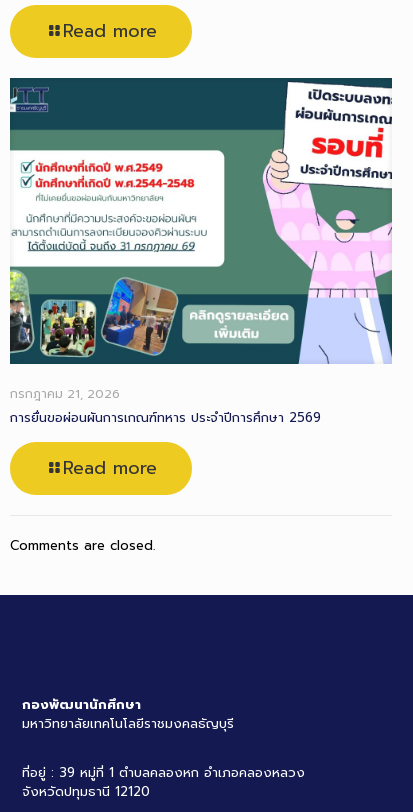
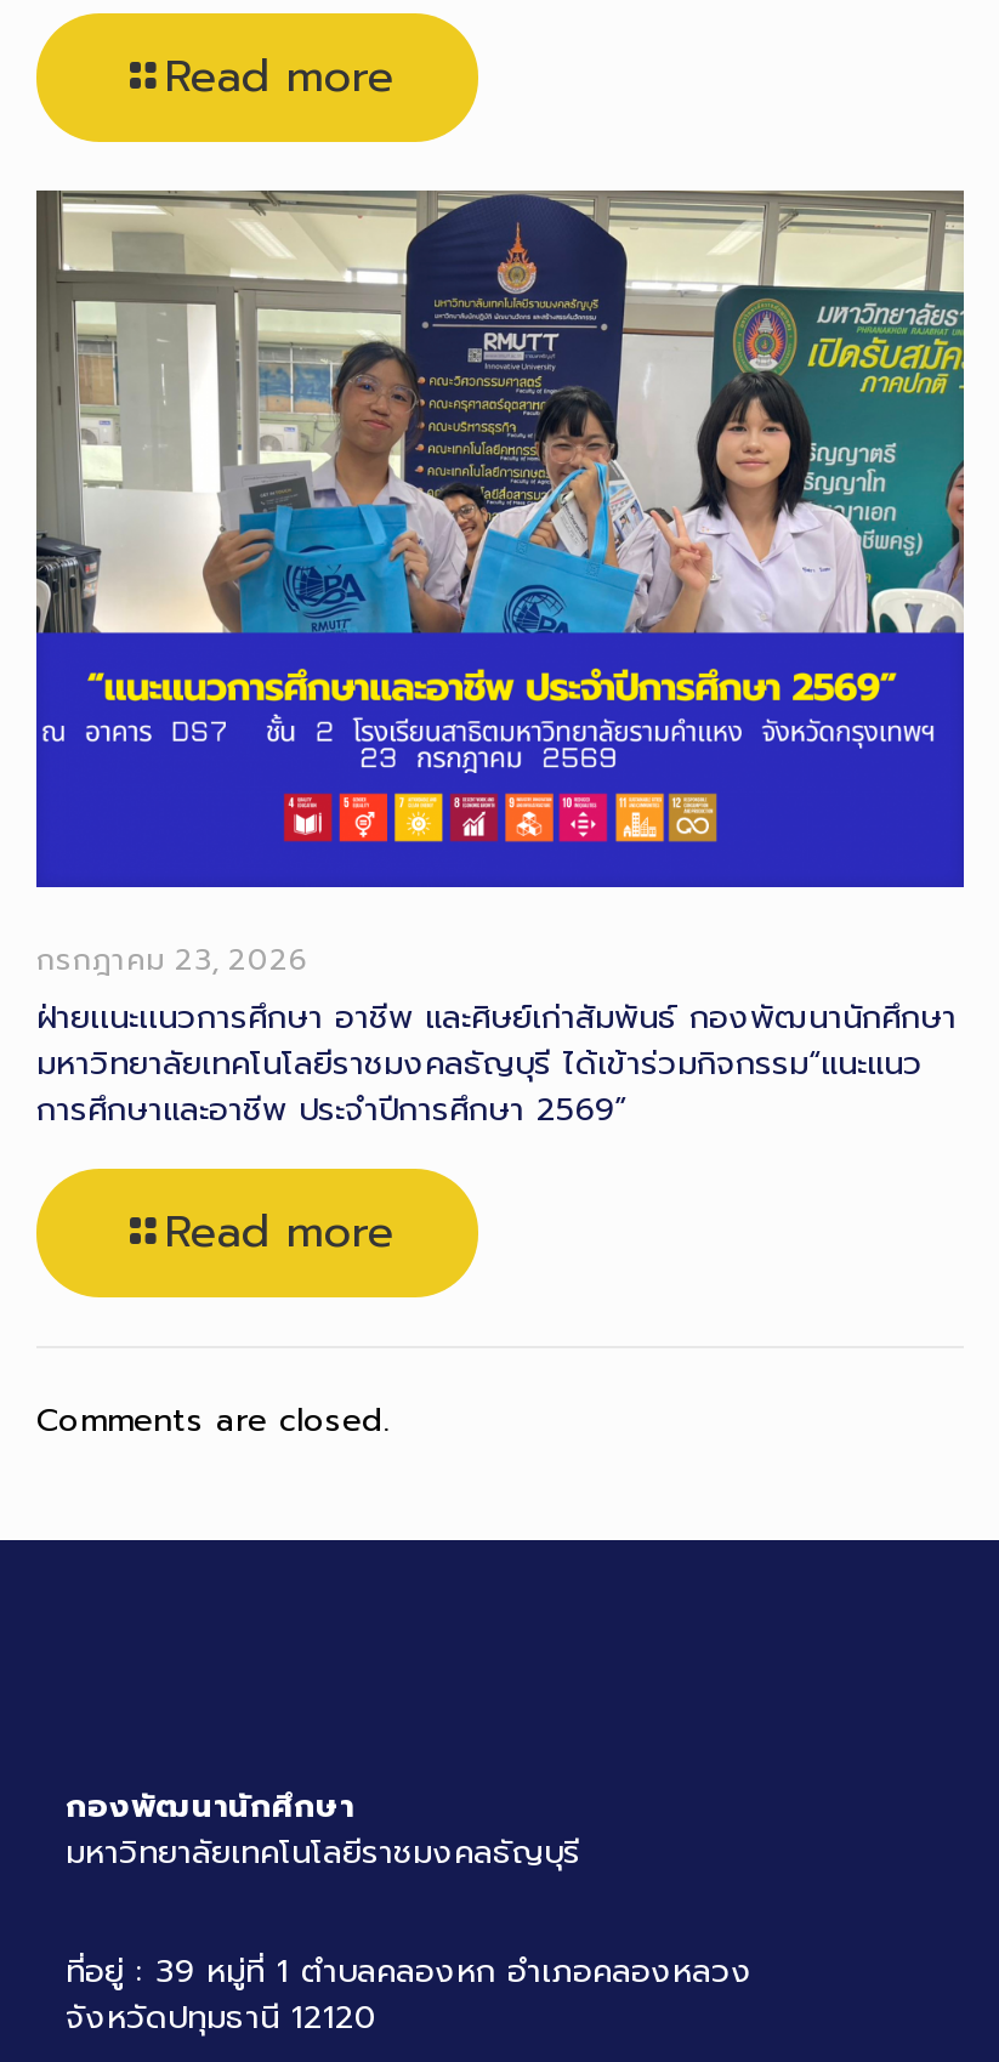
[9,77,393,427] [image] | กรกฎาคม 21, 2026 | การยื่นขอผ่อนผันการเกณฑ์ทหาร ประจำปีการศึกษา 2569 -> [34,189,966,1131] [image] | กรกฎาคม 23, 2026 | ฝ่ายเเนะเเนวการศึกษา อาชีพ และศิษย์เก่าสัมพันธ์ กองพัฒนานักศึกษา | มหาวิทยาลัยเทคโนโลยีราชมงคลธัญบุรี ได้เข้าร่วมกิจกรรม“แนะแนว | การศึกษาและอาชีพ ประจำปีการศึกษา 2569”

